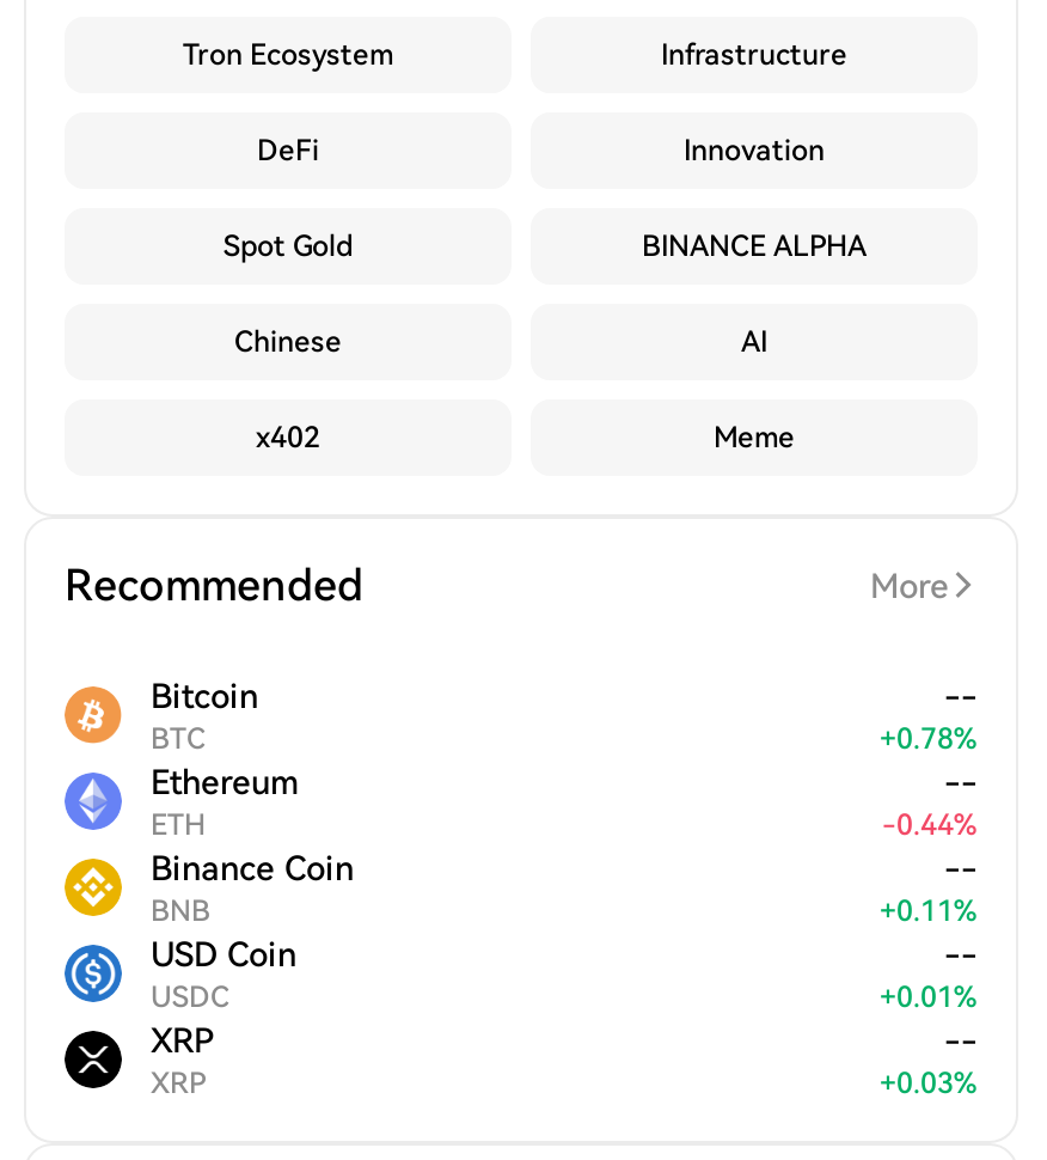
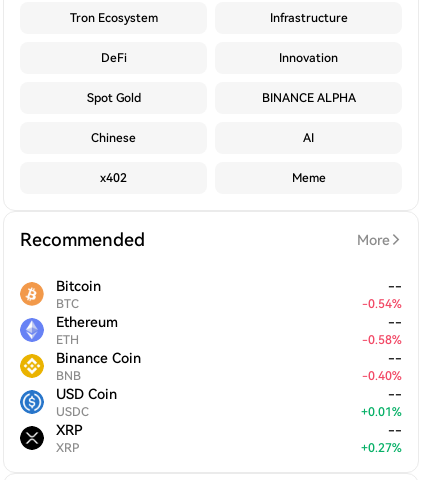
[880,722,978,756] +0.78% -> [362,297,402,311] -0.54%
[882,808,978,842] -0.44% -> [362,333,402,347] -0.58%
[880,895,978,928] +0.11% -> [362,369,402,383] -0.40%
[880,1067,978,1100] +0.03% -> [361,441,402,455] +0.27%

